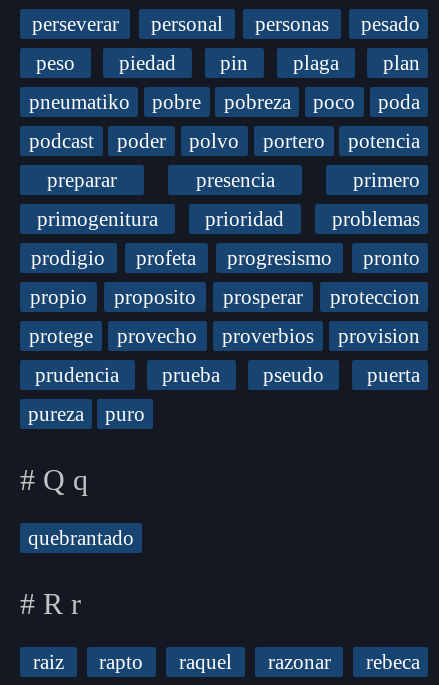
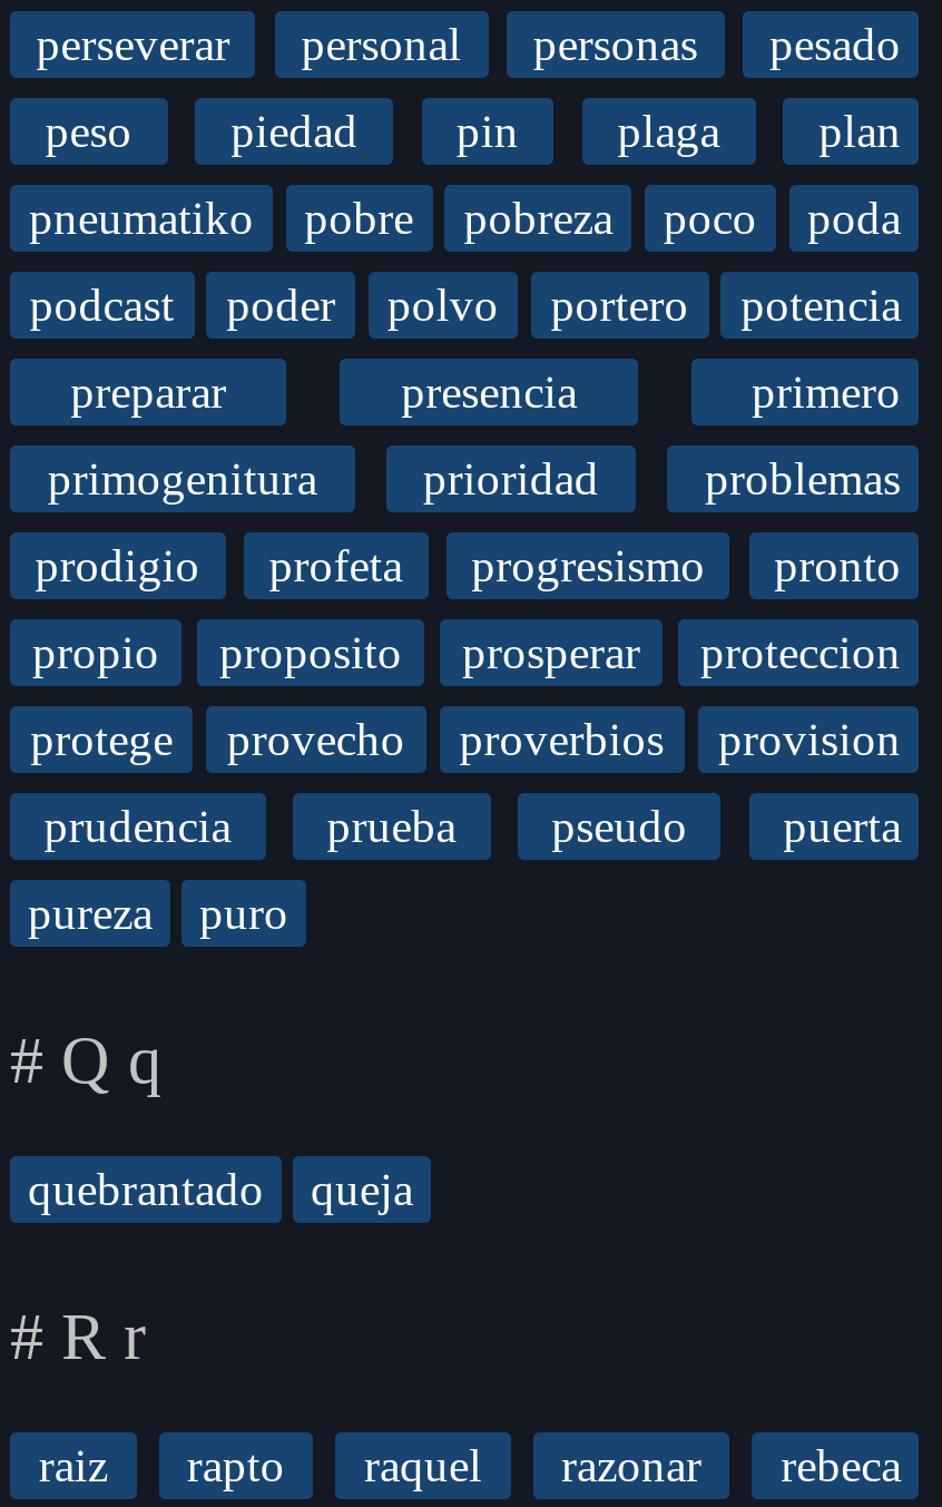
[23,526,139,550] quebrantado -> [17,1163,424,1217] quebrantado queja

